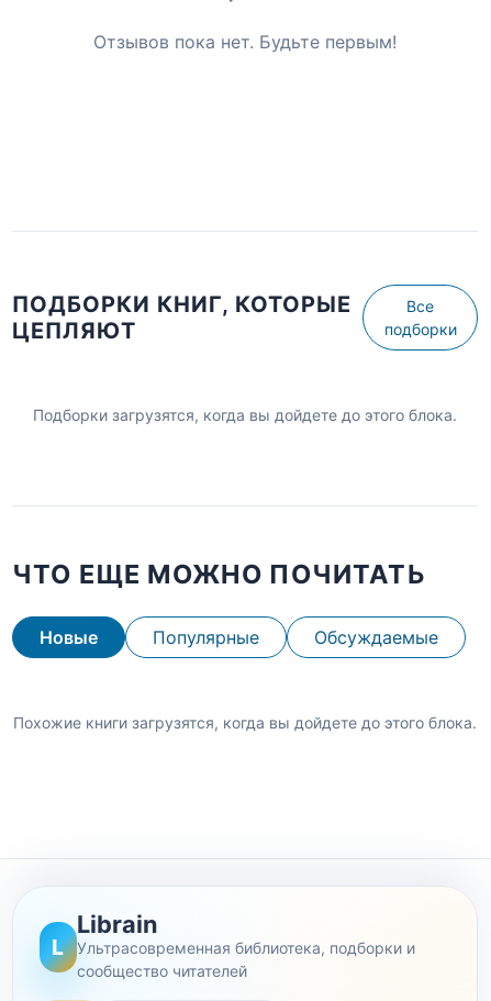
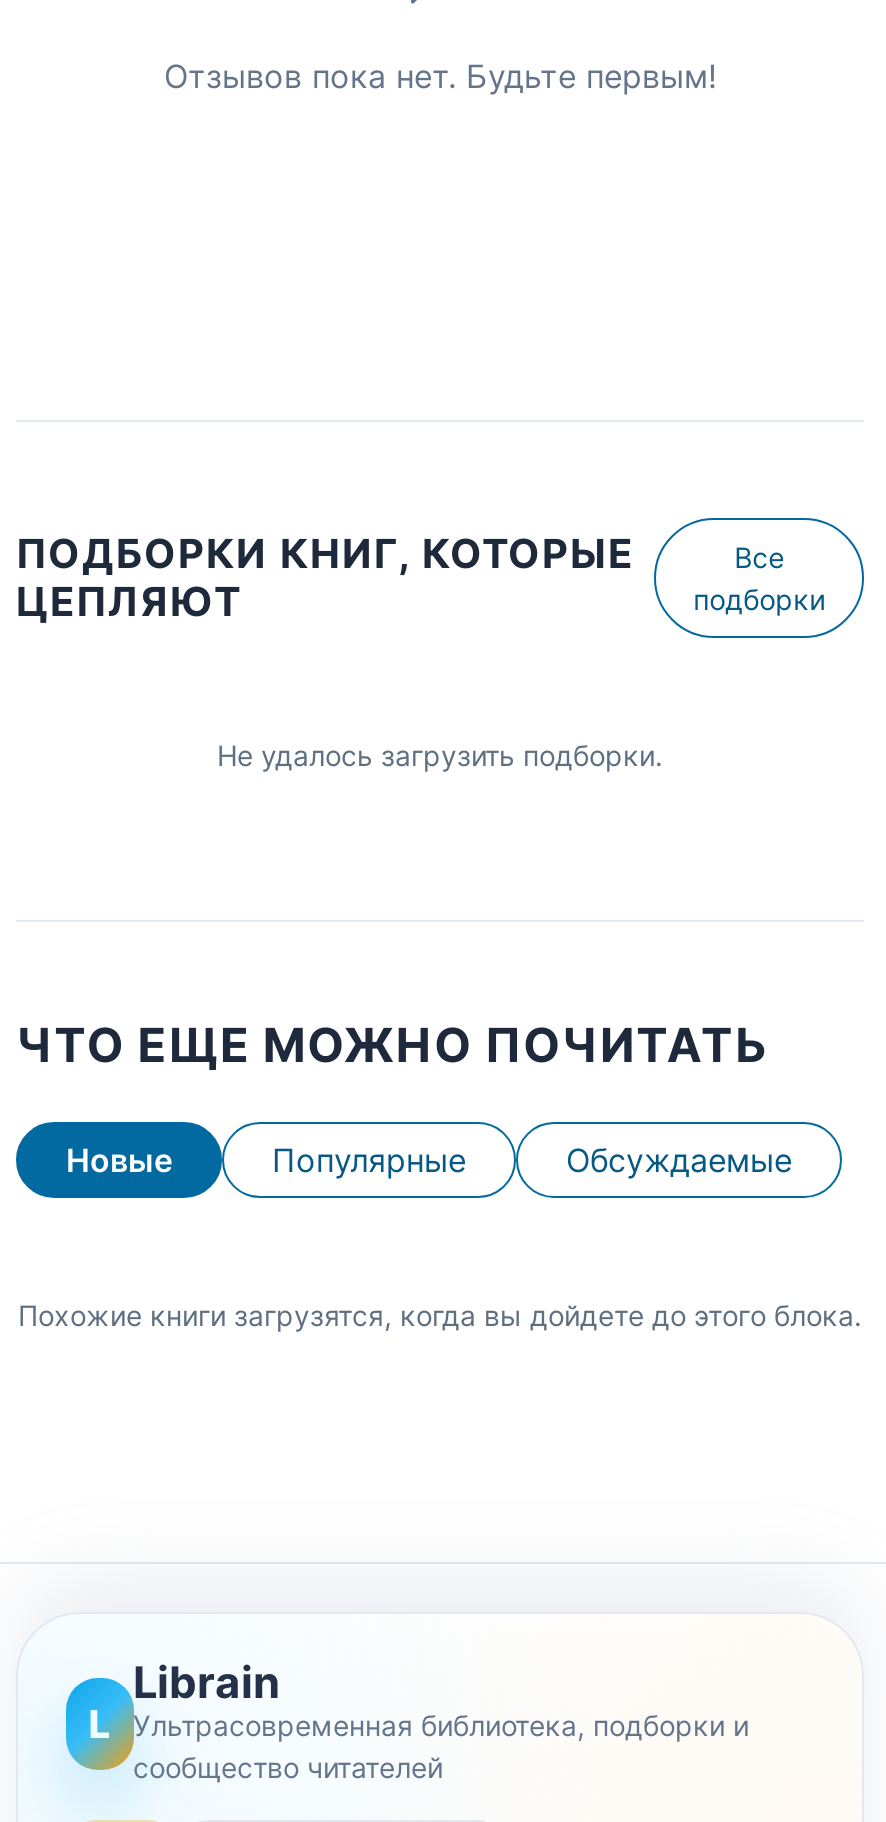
[33,406,457,425] Подборки загрузятся, когда вы дойдете до этого блока. -> [217,739,663,773] Не удалось загрузить подборки.

